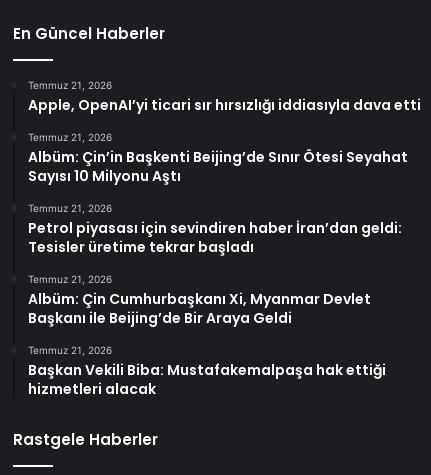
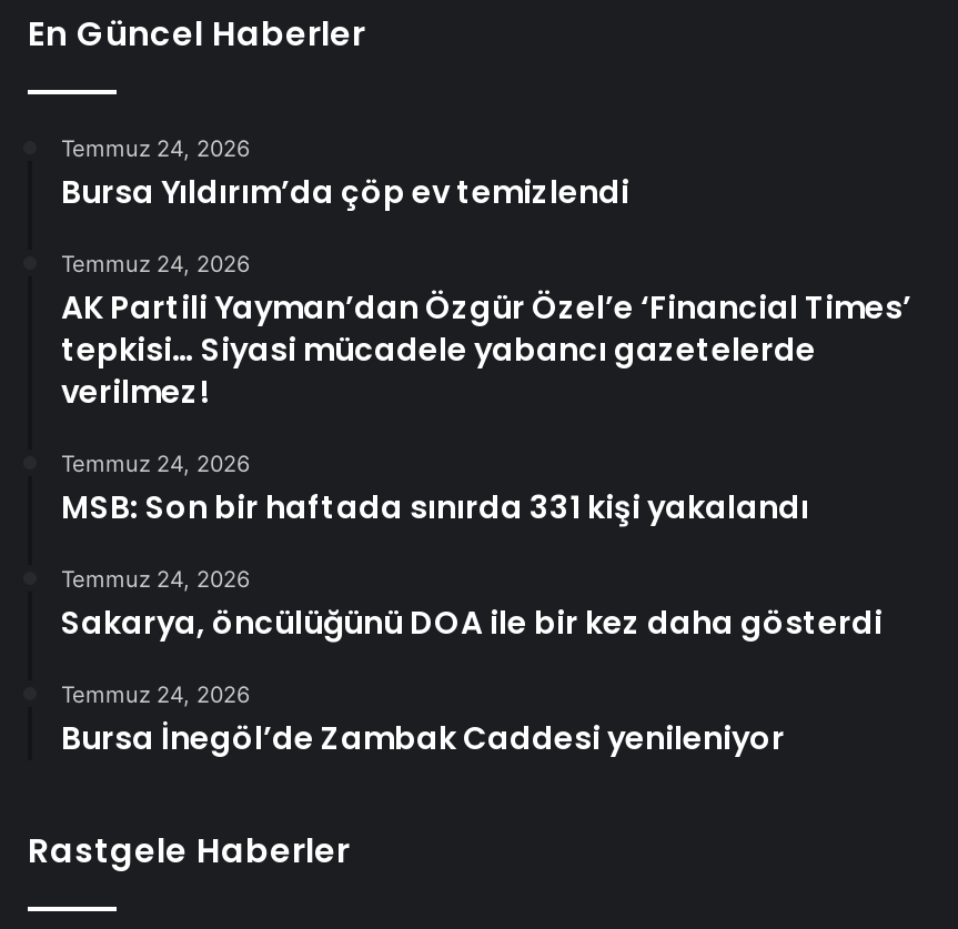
[28,79,421,115] Temmuz 21, 2026 | Apple, OpenAI’yi ticari sır hırsızlığı iddiasıyla dava etti -> [61,135,629,214] Temmuz 24, 2026 | Bursa Yıldırım’da çöp ev temizlendi
[28,131,408,186] Temmuz 21, 2026 | Albüm: Çin’in Başkenti Beijing’de Sınır Ötesi Seyahat | Sayısı 10 Milyonu Aştı -> [61,250,911,414] Temmuz 24, 2026 | AK Partili Yayman’dan Özgür Özel’e ‘Financial Times’ | tepkisi… Siyasi mücadele yabancı gazetelerde | verilmez!
[28,202,402,257] Temmuz 21, 2026 | Petrol piyasası için sevindiren haber İran’dan geldi: | Tesisler üretime tekrar başladı -> [61,450,809,530] Temmuz 24, 2026 | MSB: Son bir haftada sınırda 331 kişi yakalandı
[28,273,371,328] Temmuz 21, 2026 | Albüm: Çin Cumhurbaşkanı Xi, Myanmar Devlet | Başkanı ile Beijing’de Bir Araya Geldi -> [61,565,883,645] Temmuz 24, 2026 | Sakarya, öncülüğünü DOA ile bir kez daha gösterdi
[28,344,386,399] Temmuz 21, 2026 | Başkan Vekili Biba: Mustafakemalpaşa hak ettiği | hizmetleri alacak -> [61,681,785,761] Temmuz 24, 2026 | Bursa İnegöl’de Zambak Caddesi yenileniyor

